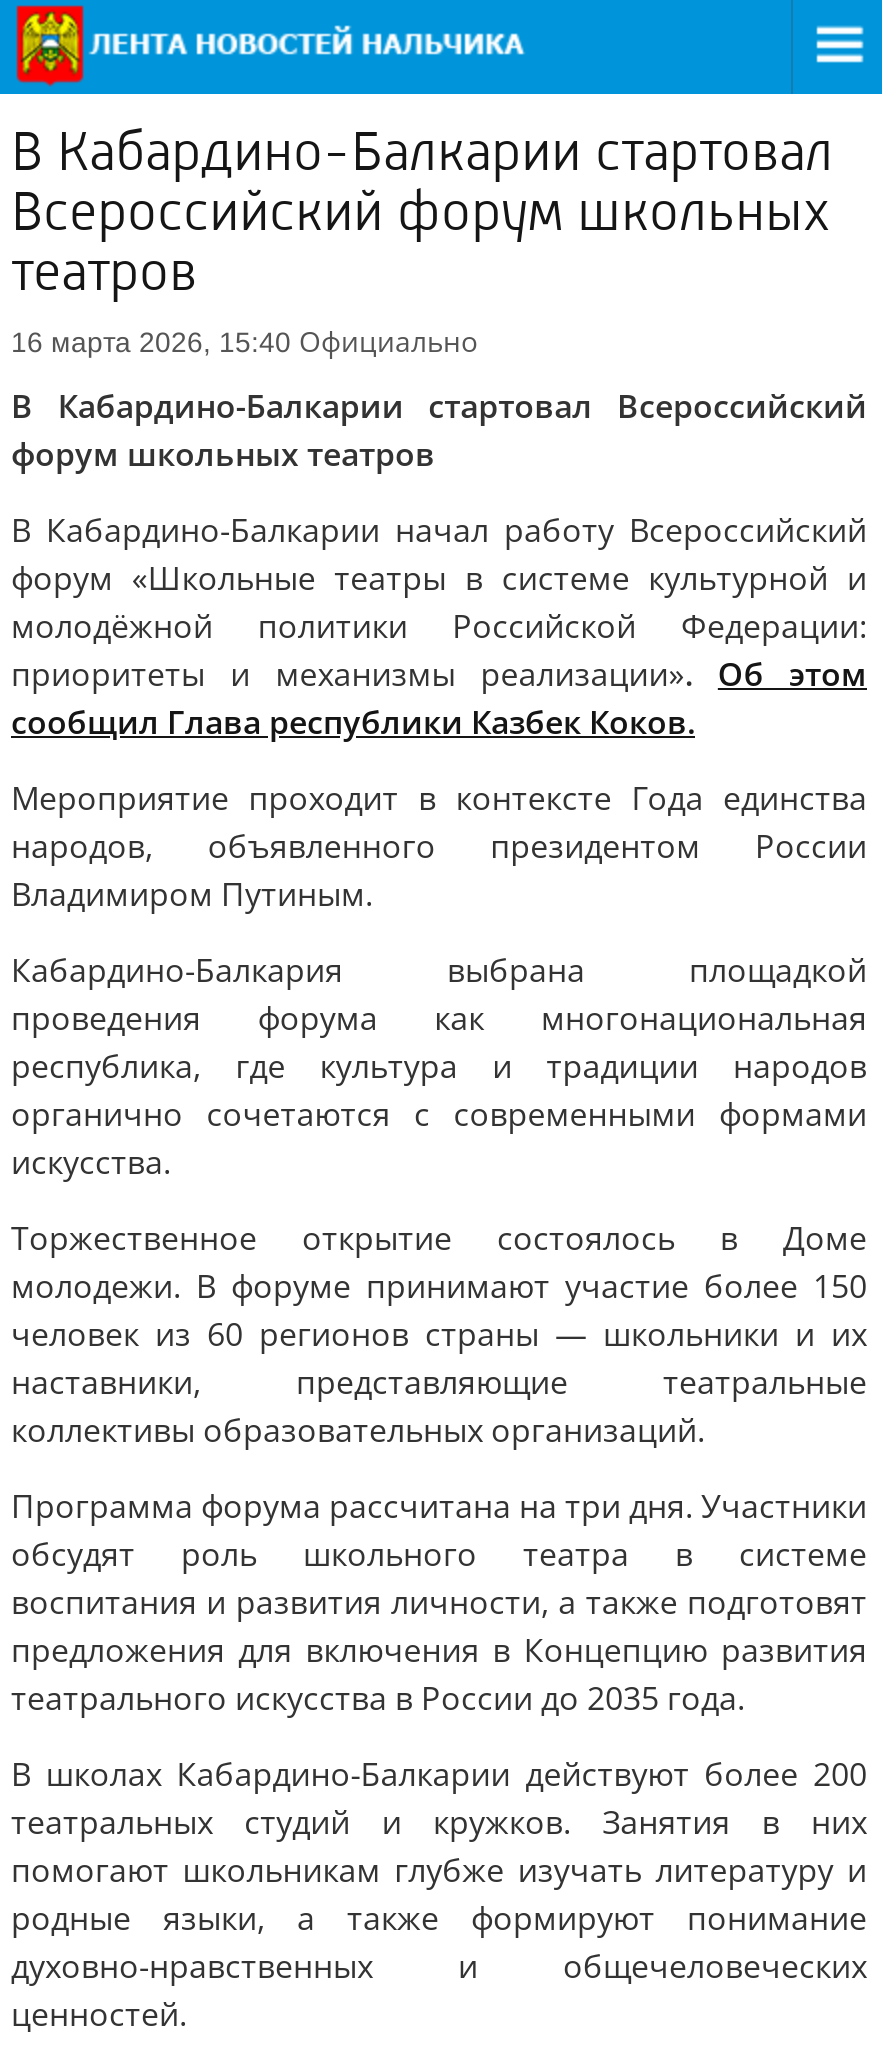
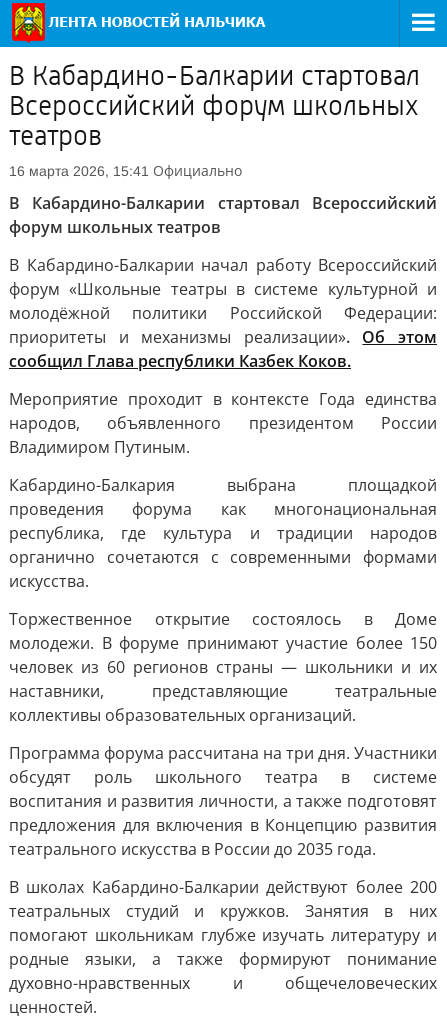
[11,322,477,360] 16 марта 2026, 15:40 Официально -> [9,161,242,180] 16 марта 2026, 15:41 Официально

